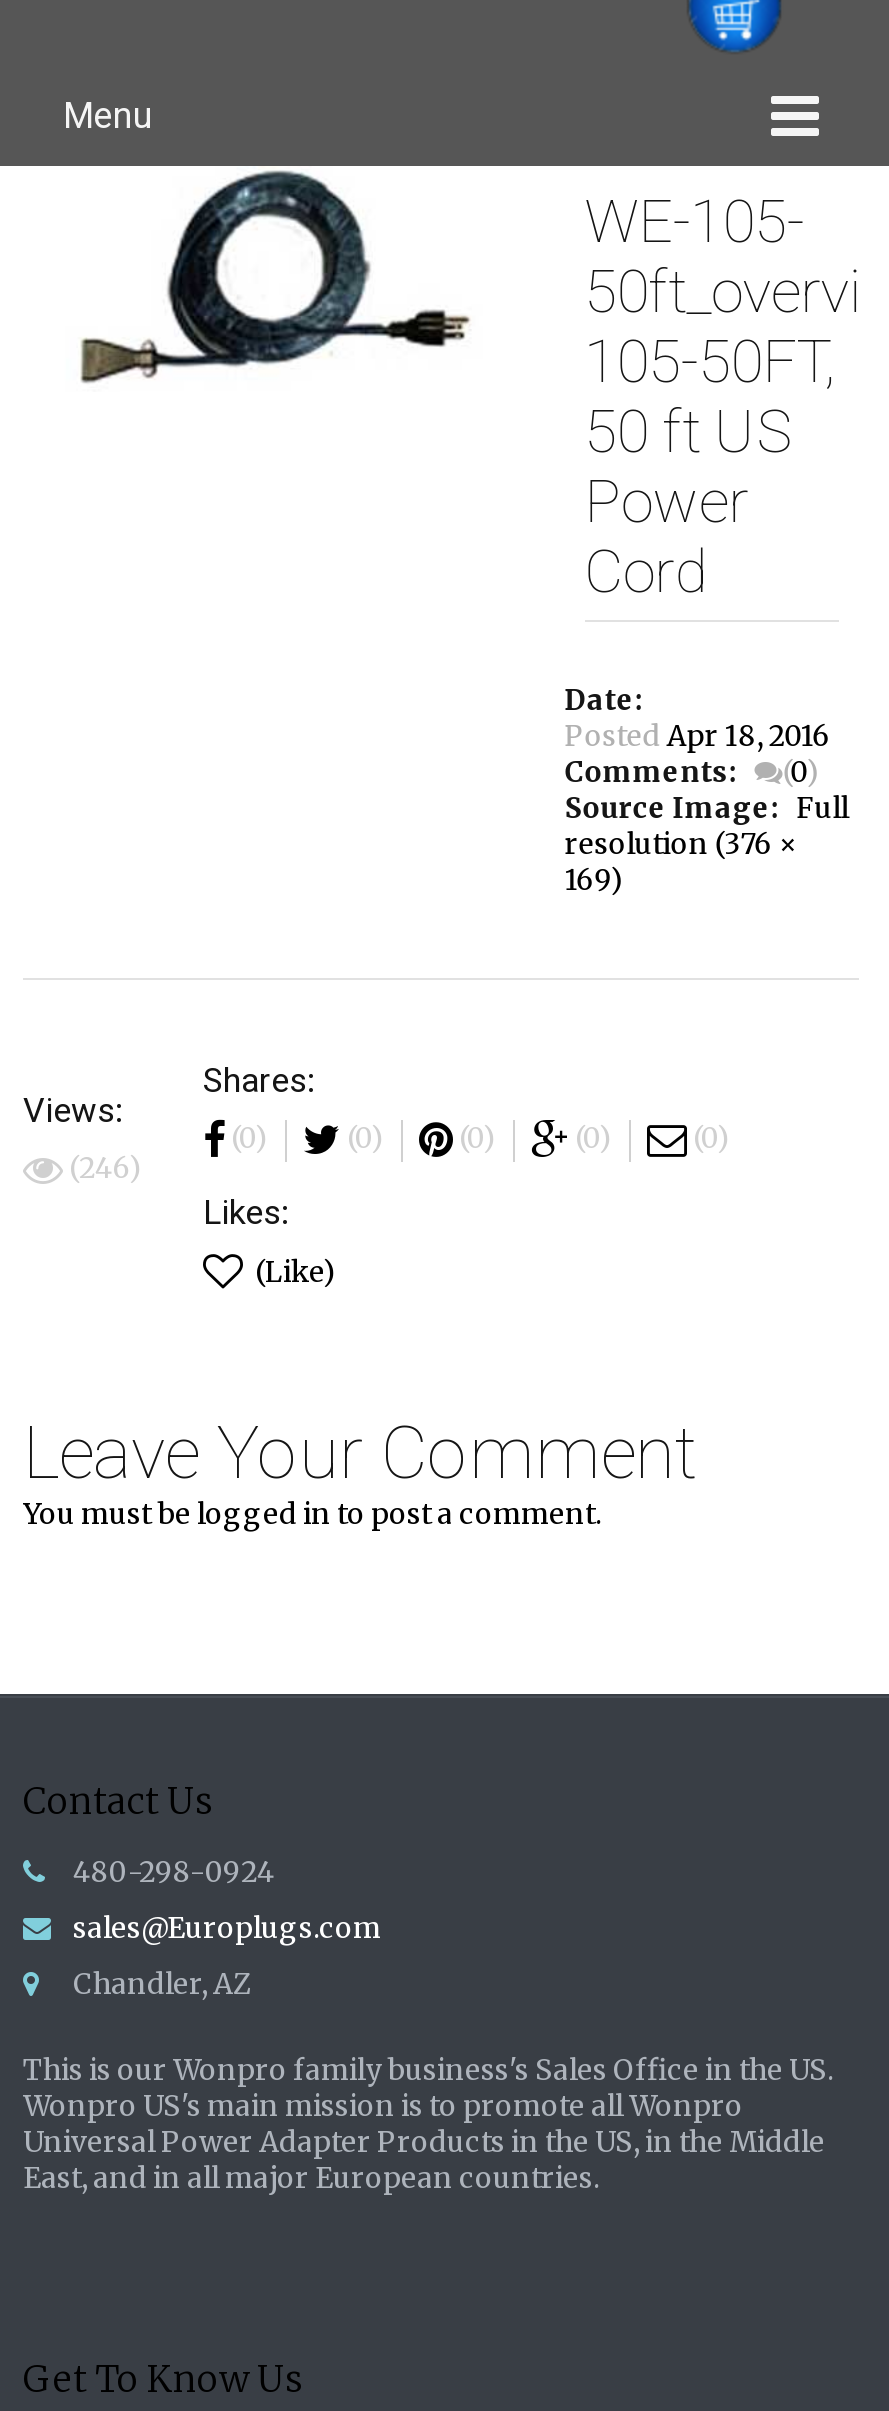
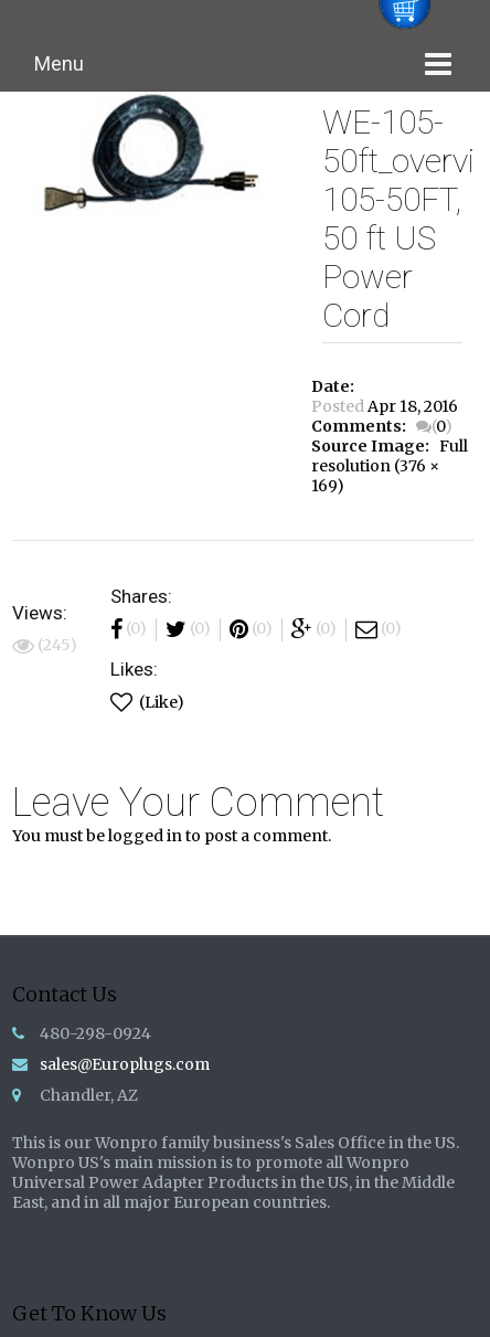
[69,1150,143,1186] (246) -> [38,635,77,655] (245)

